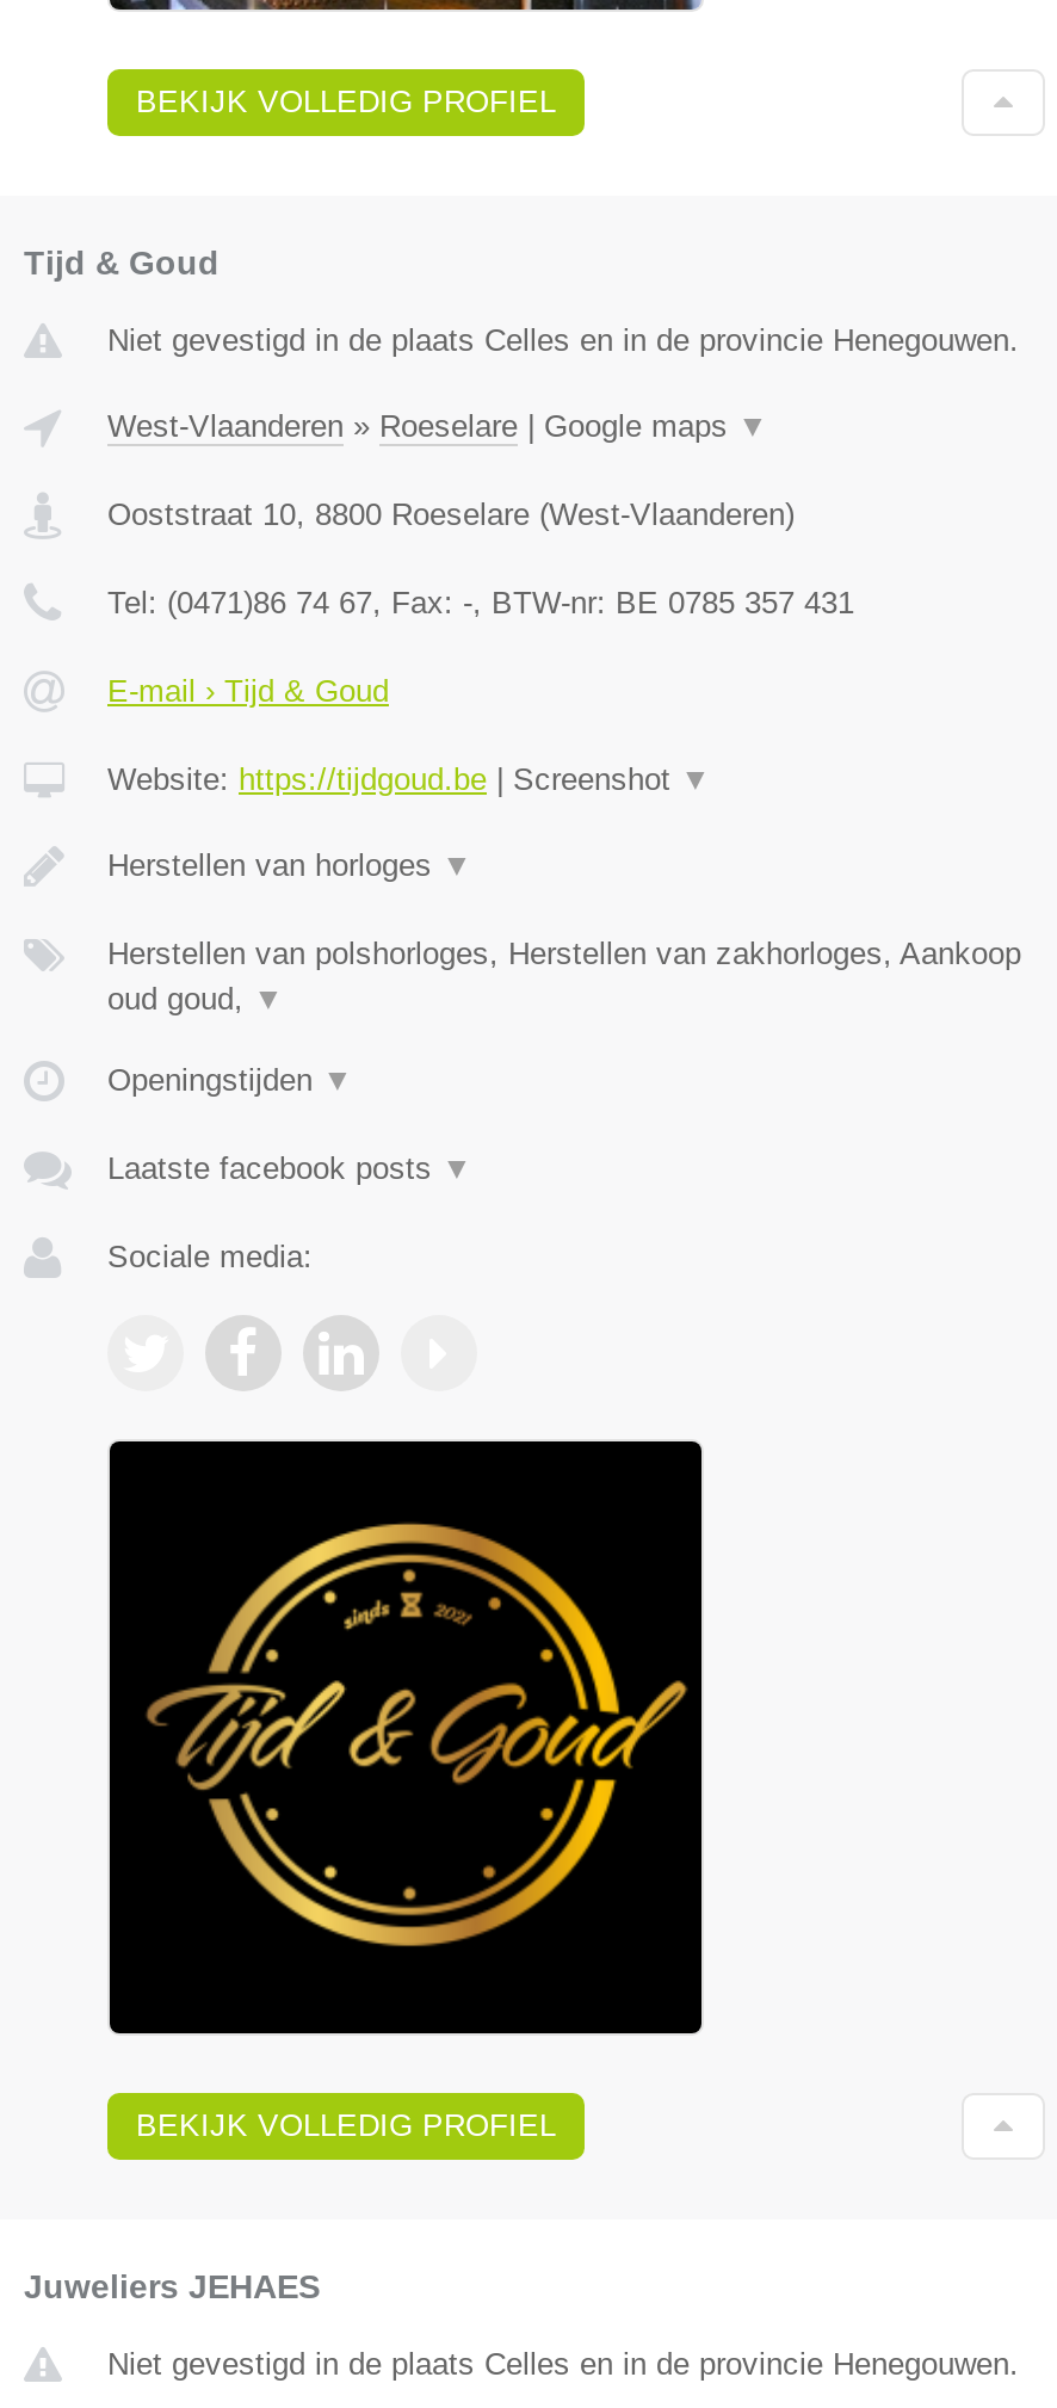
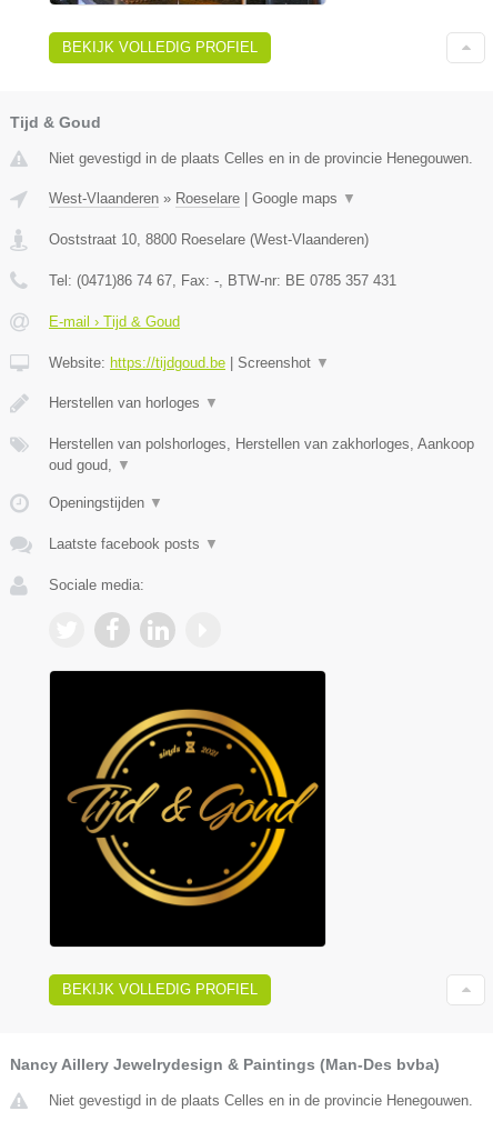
[24,2266,320,2304] Juweliers JEHAES -> [10,1055,440,1073] Nancy Aillery Jewelrydesign & Paintings (Man-Des bvba)

